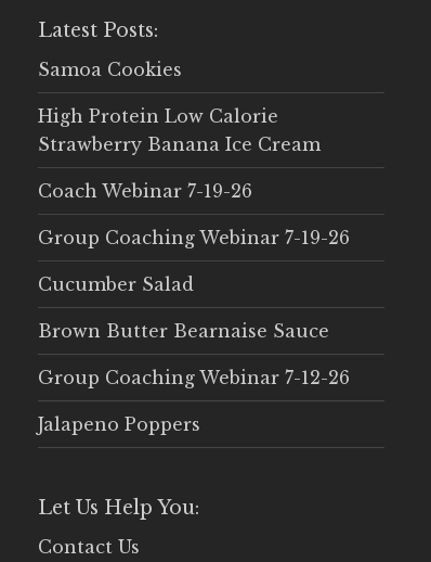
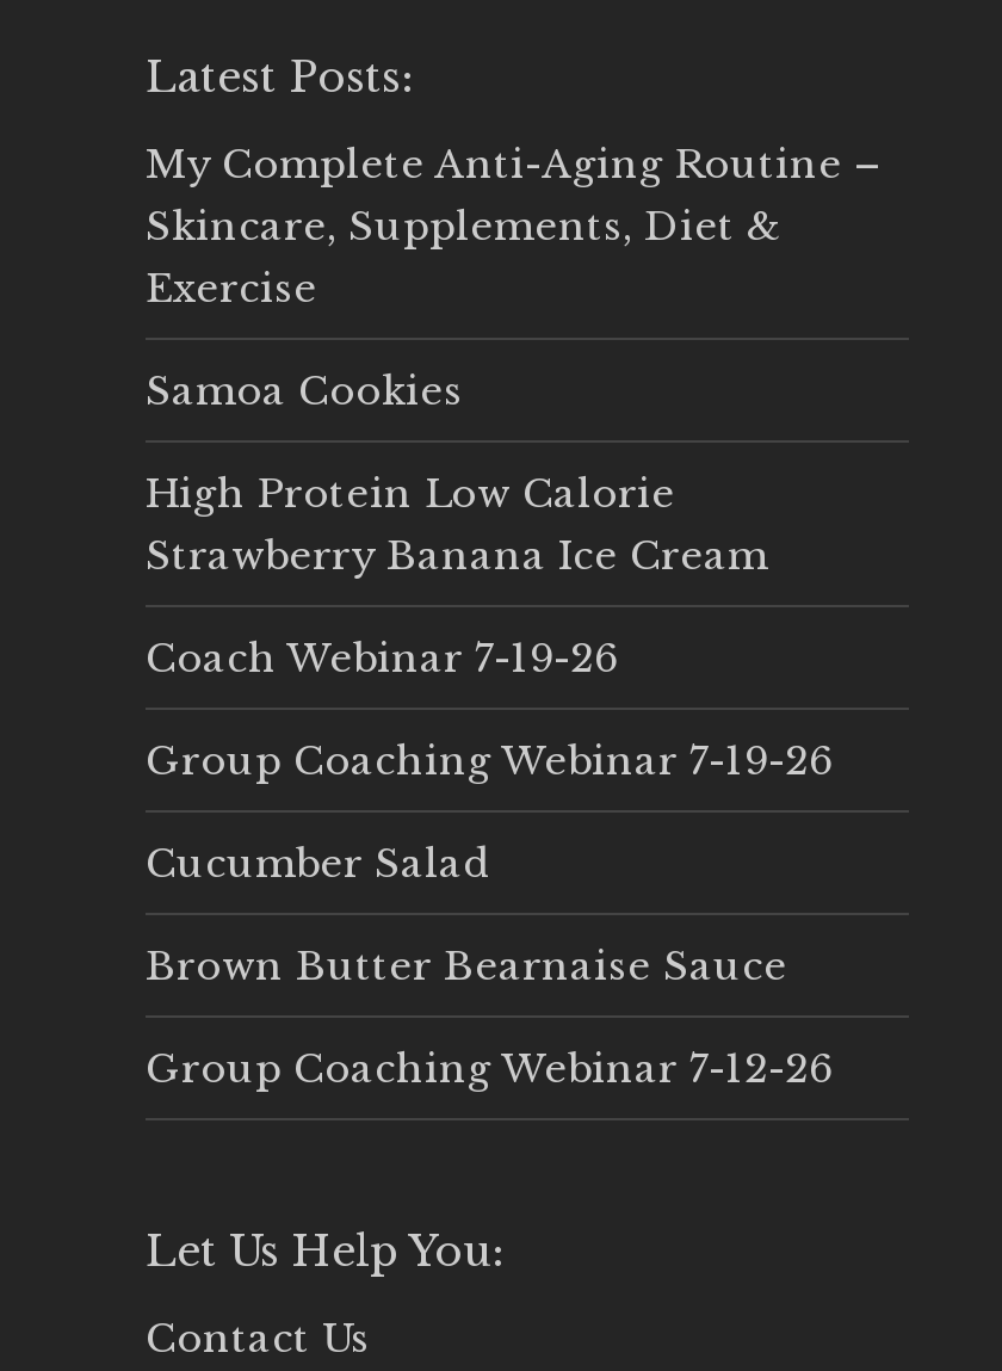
none -> [146,140,880,311] My Complete Anti-Aging Routine – | Skincare, Supplements, Diet & | Exercise
moved [38,59,350,388] -> [146,366,833,1092]: Samoa Cookies | High Protein Low Calorie | Strawberry Banana Ice Cream | Coach Webinar 7-19-26 | Group Coaching Webinar 7-19-26 | Cucumber Salad | Brown Butter Bearnaise Sauce | Group Coaching Webinar 7-12-26
[38,413,200,435] Jalapeno Poppers -> none

